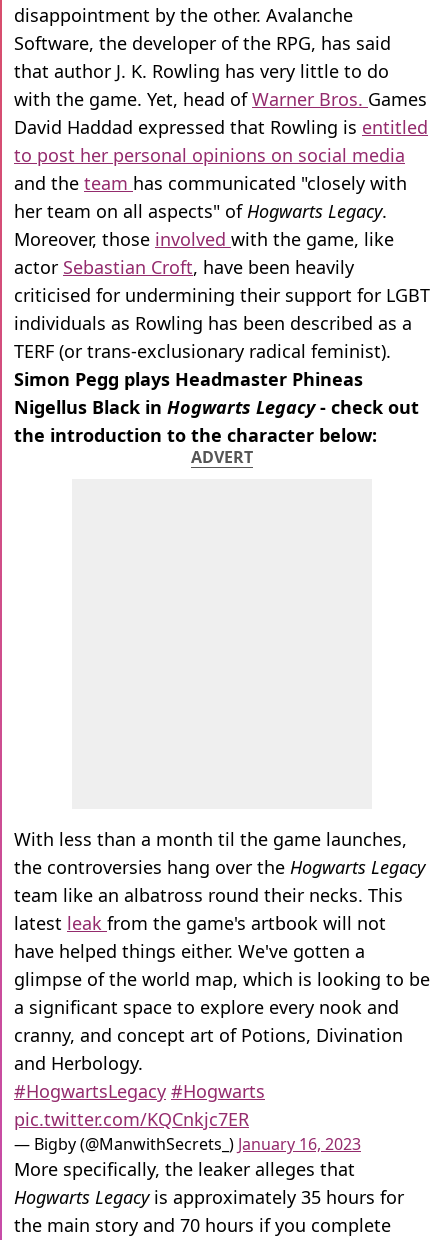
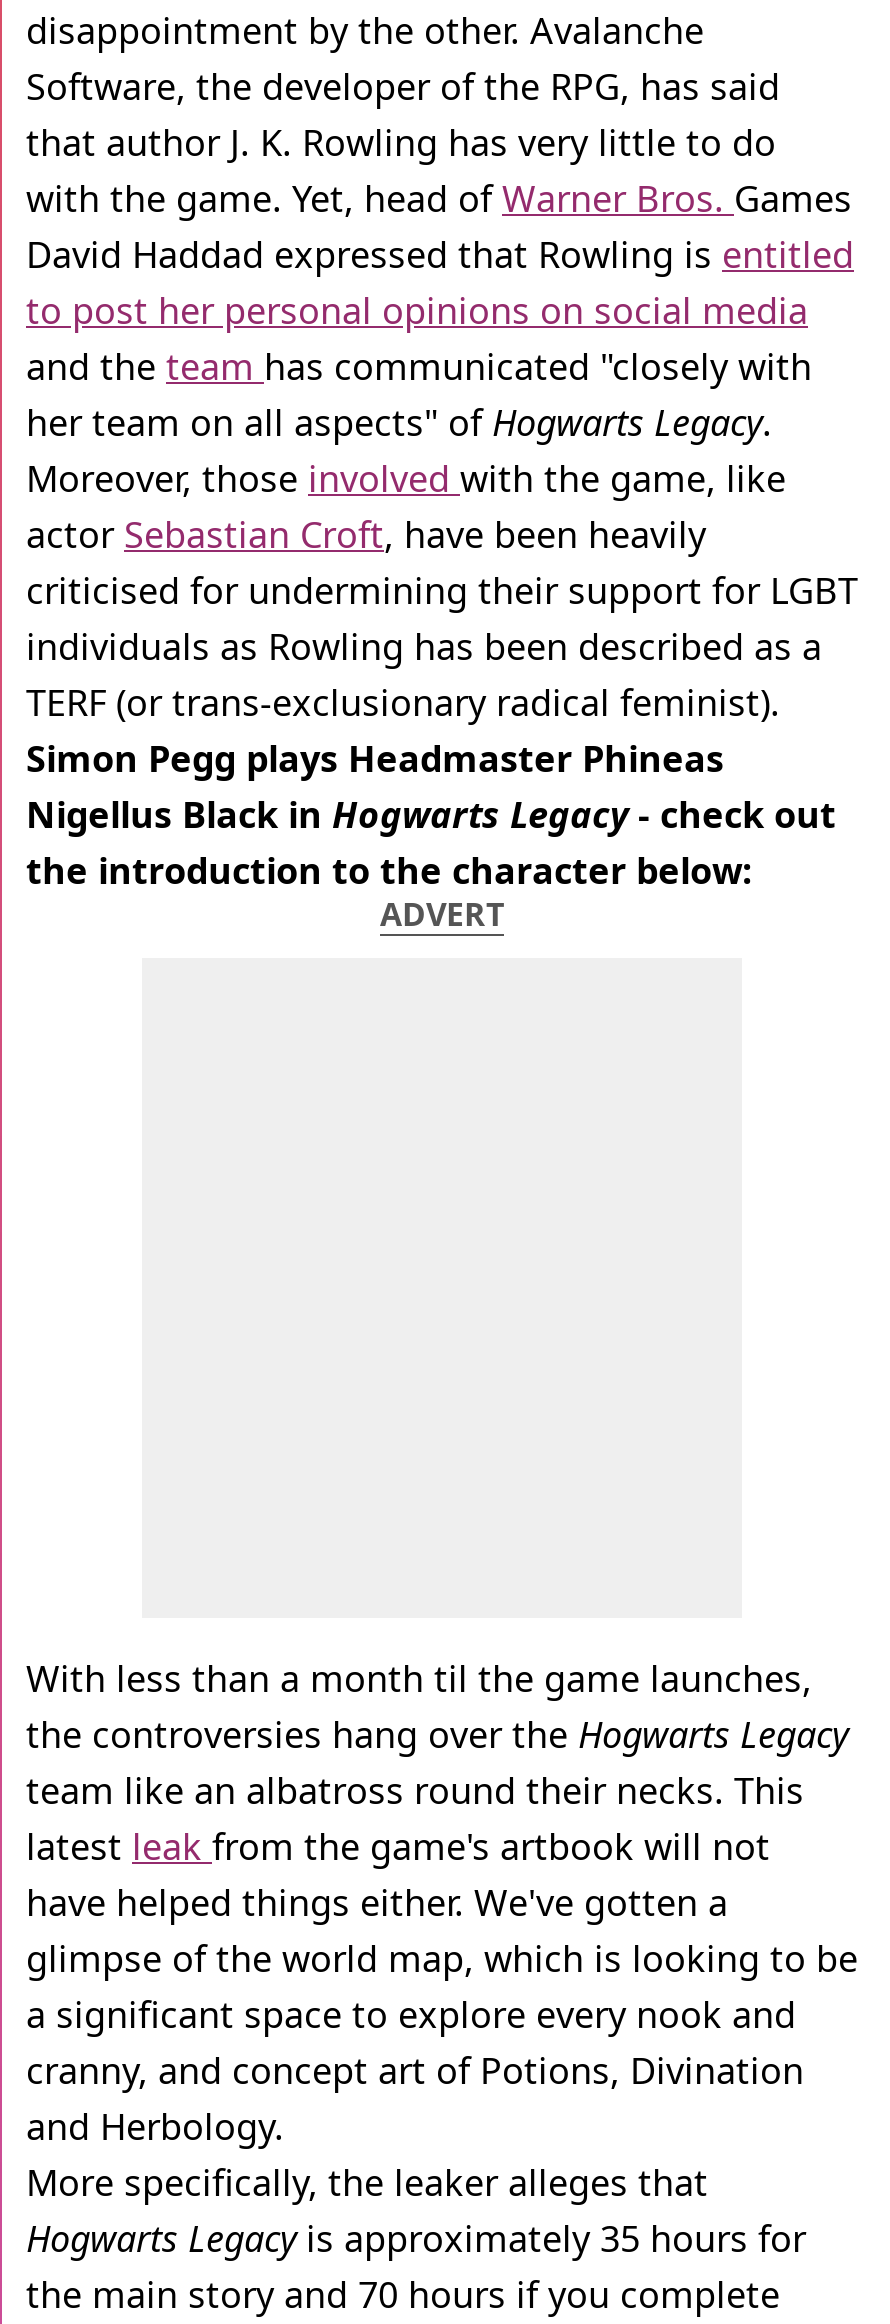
[14,1079,361,1155] #HogwartsLegacy #Hogwarts | pic.twitter.com/KQCnkjc7ER | — Bigby (@ManwithSecrets_) January 16, 2023 -> none

